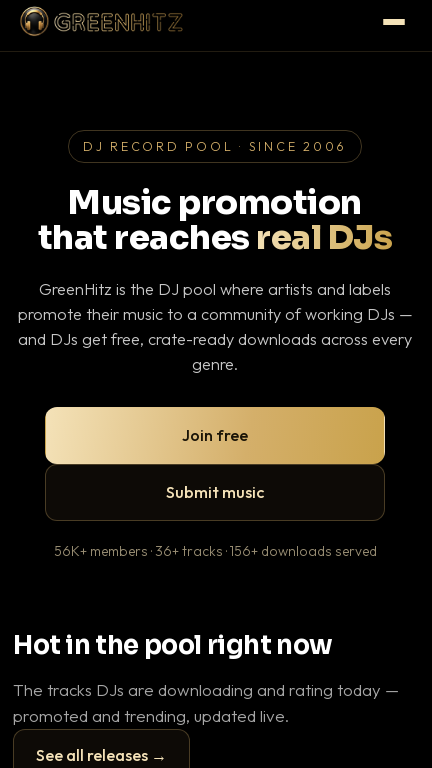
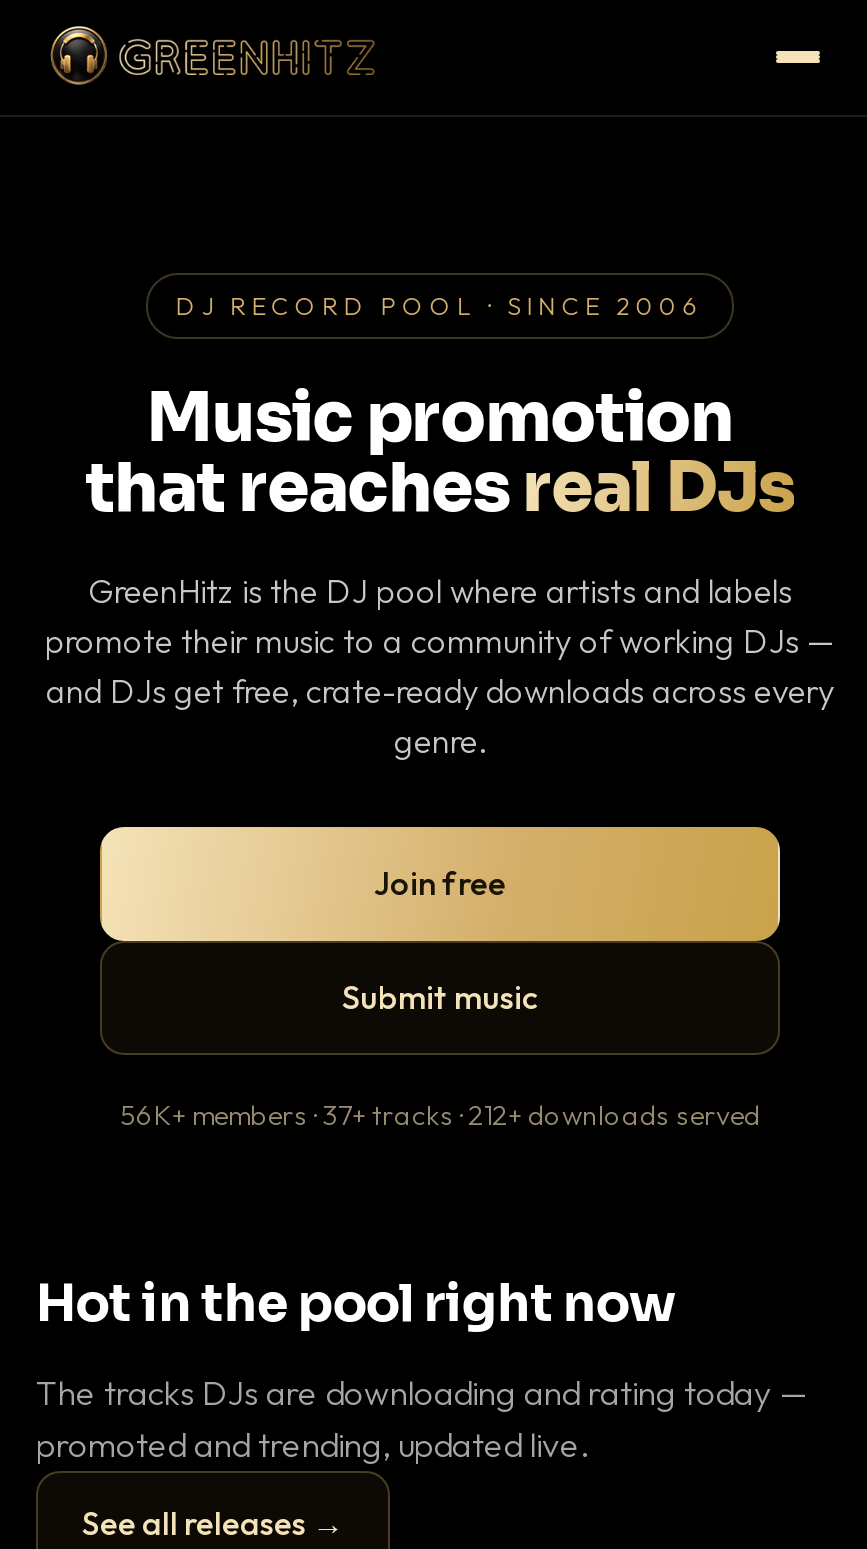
[53,542,376,560] 56K+ members · 36+ tracks · 156+ downloads served -> [120,1097,760,1133] 56K+ members · 37+ tracks · 212+ downloads served

